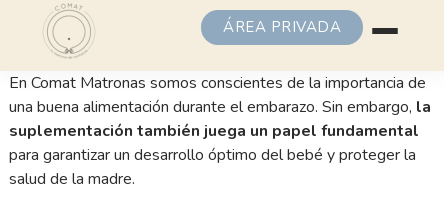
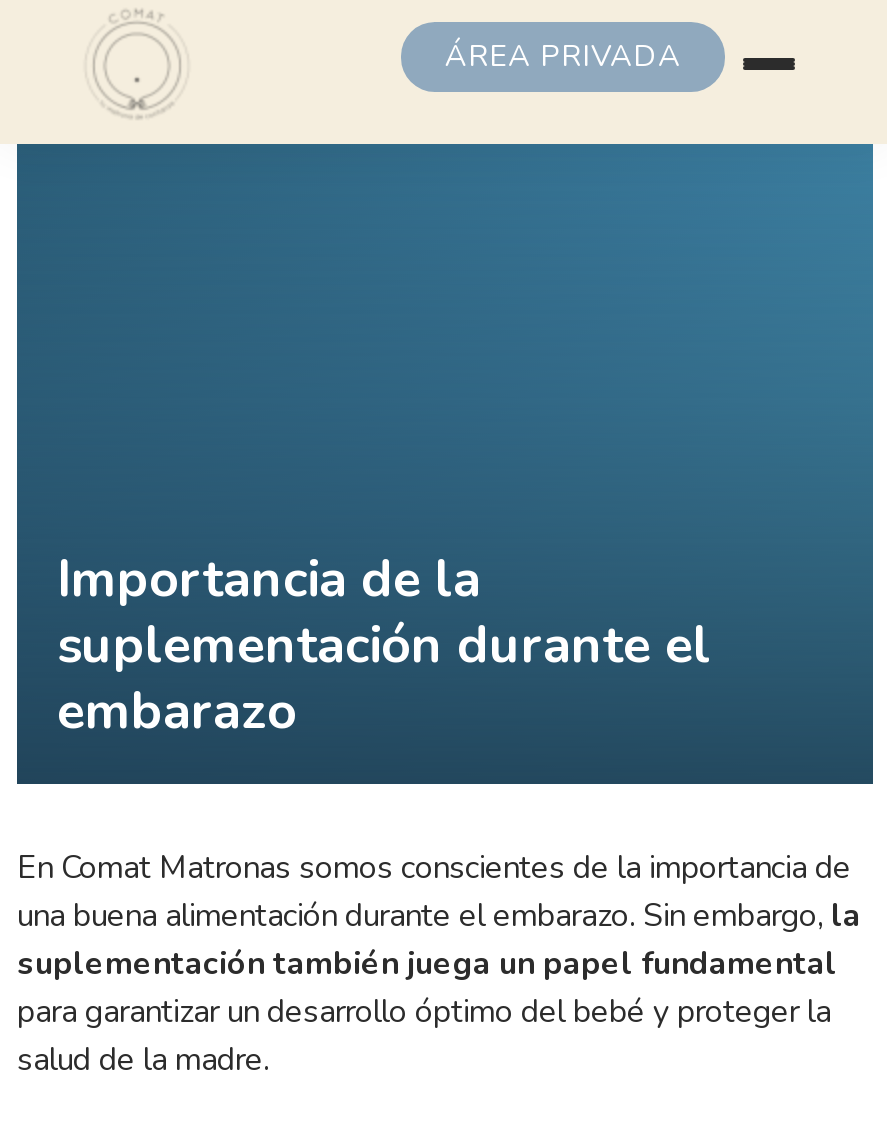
none -> [15,142,875,786] [image] | Importancia de la | suplementación durante el | embarazo

